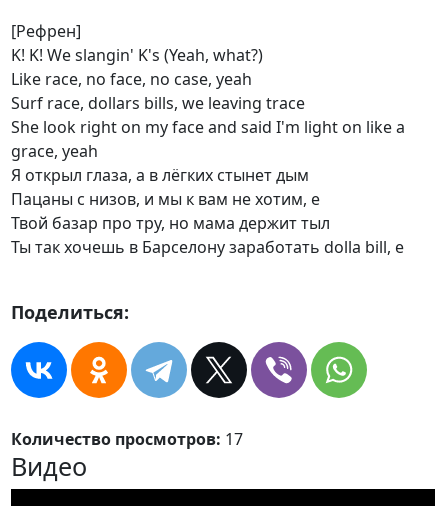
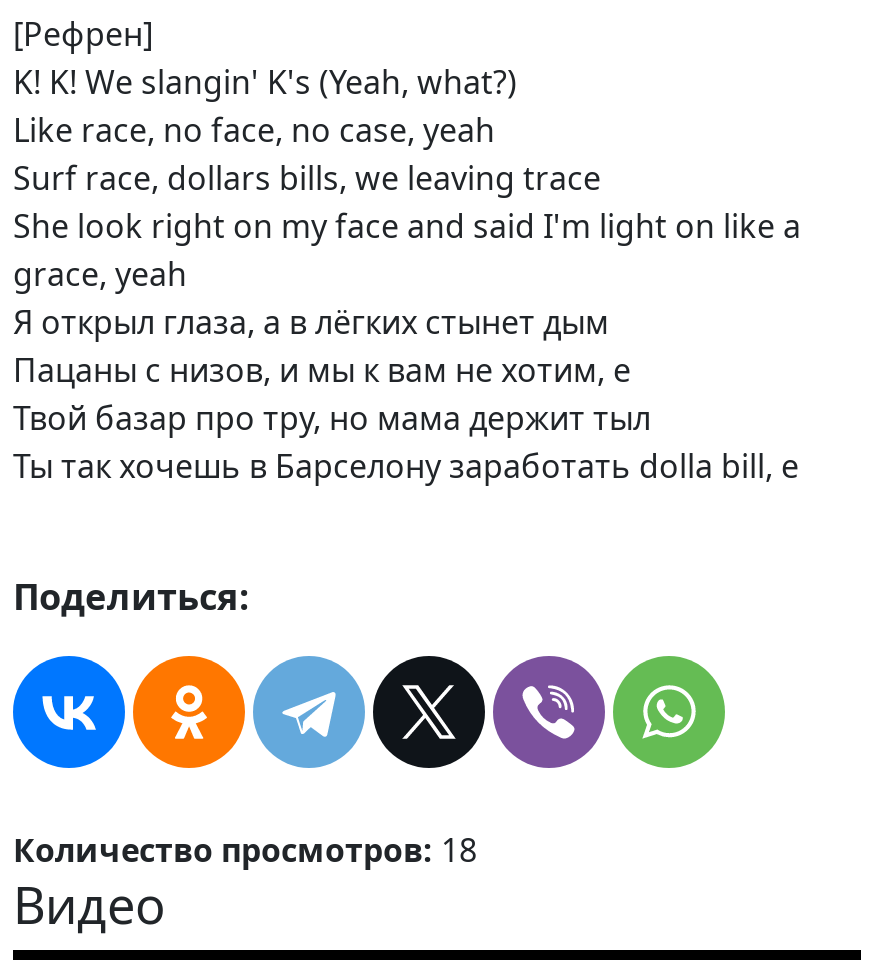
[11,428,243,450] Количество просмотров: 17 -> [13,828,477,872] Количество просмотров: 18

